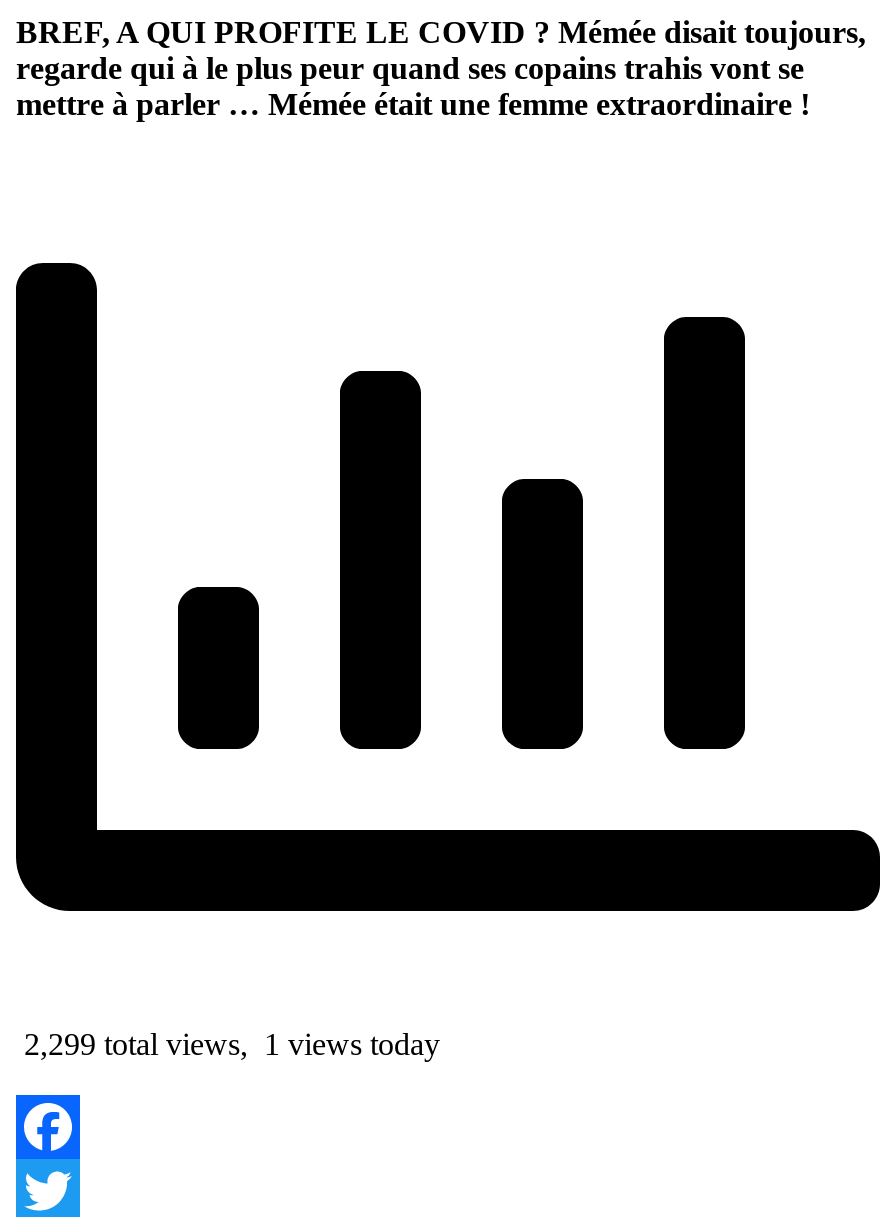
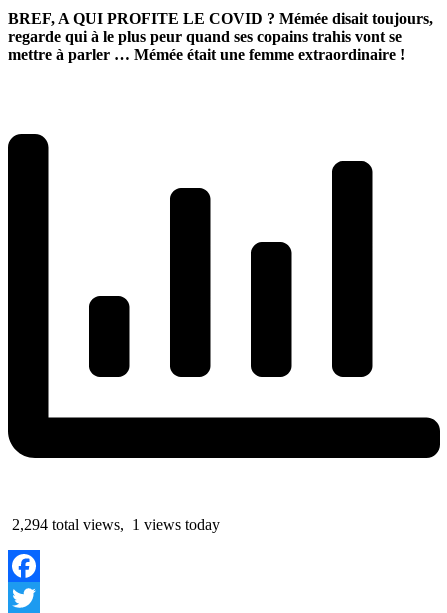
[16,1027,440,1061] 2,299 total views, 1 views today -> [8,516,220,533] 2,294 total views, 1 views today

